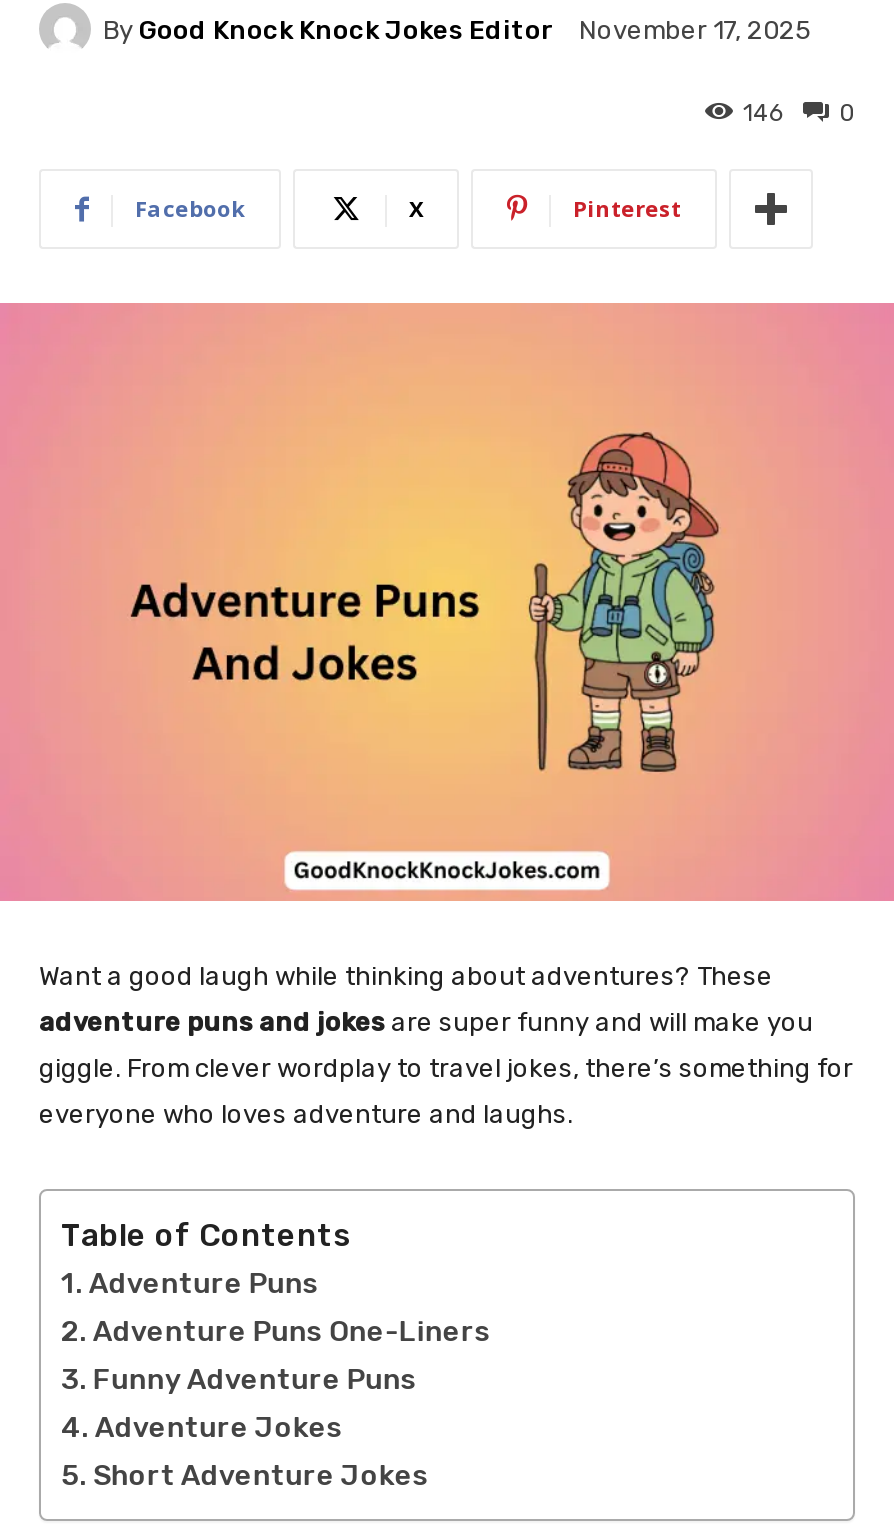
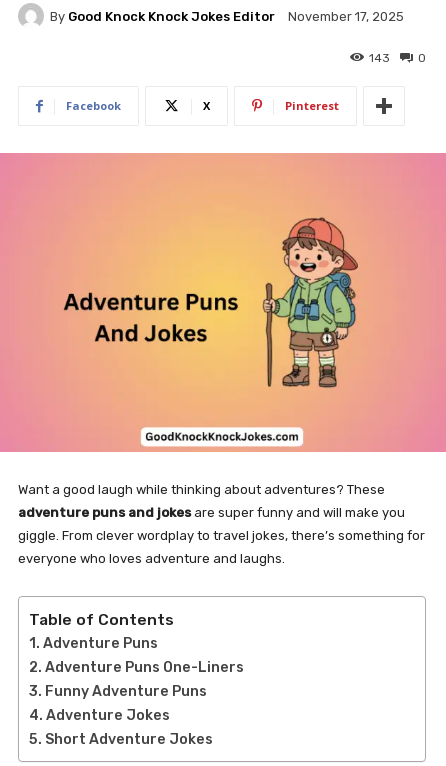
[743,99,855,127] 146 0 -> [369,51,426,65] 143 0

